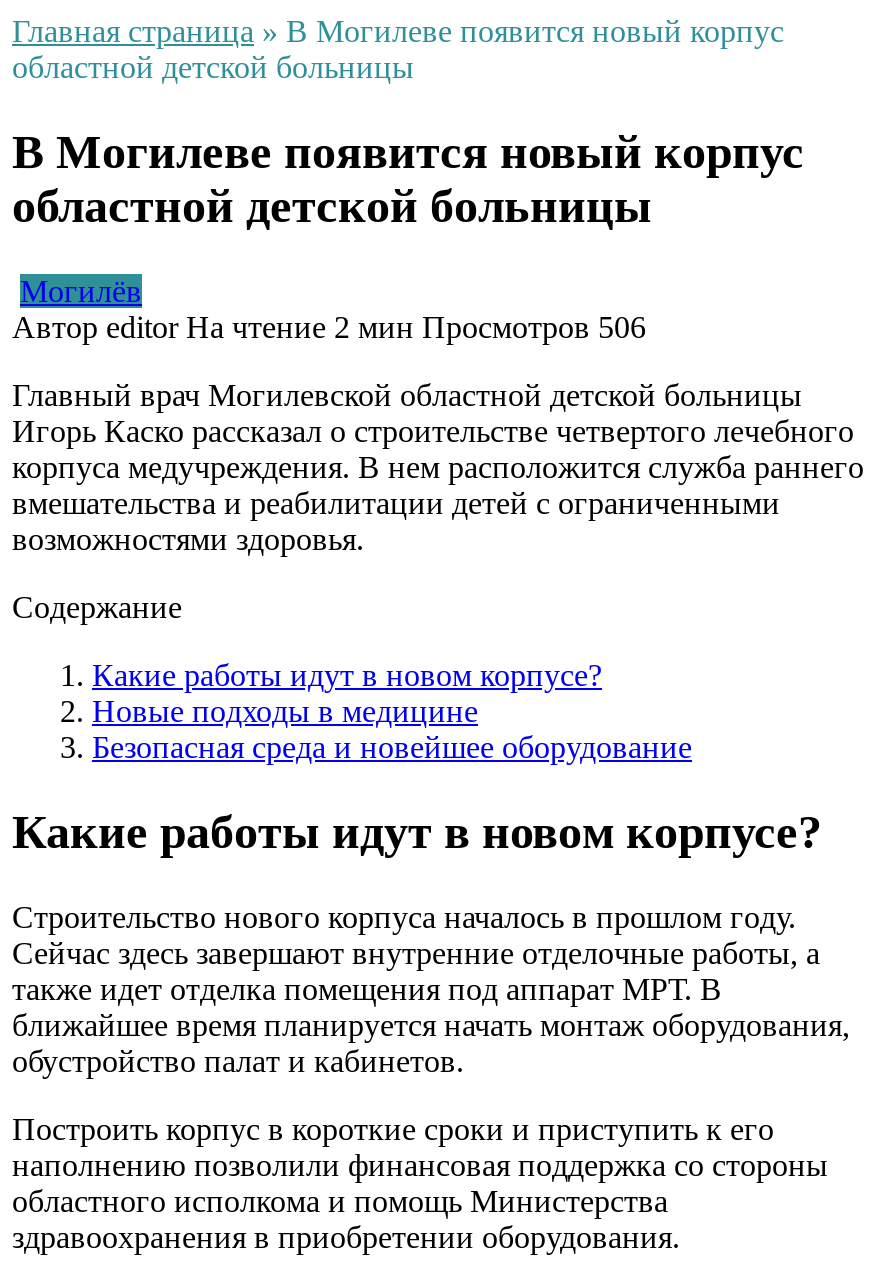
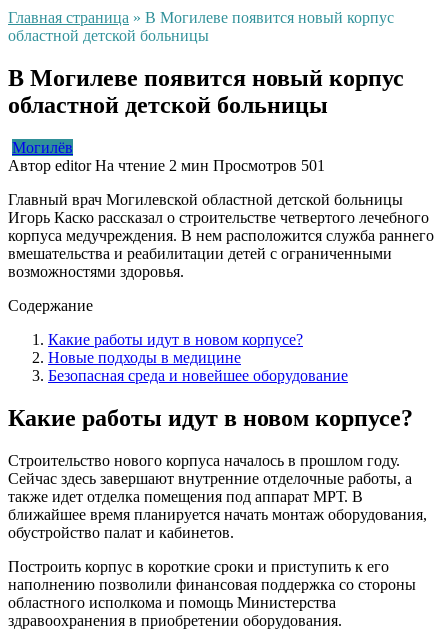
[12,310,646,344] Автор editor На чтение 2 мин Просмотров 506 -> [8,157,325,174] Автор editor На чтение 2 мин Просмотров 501

